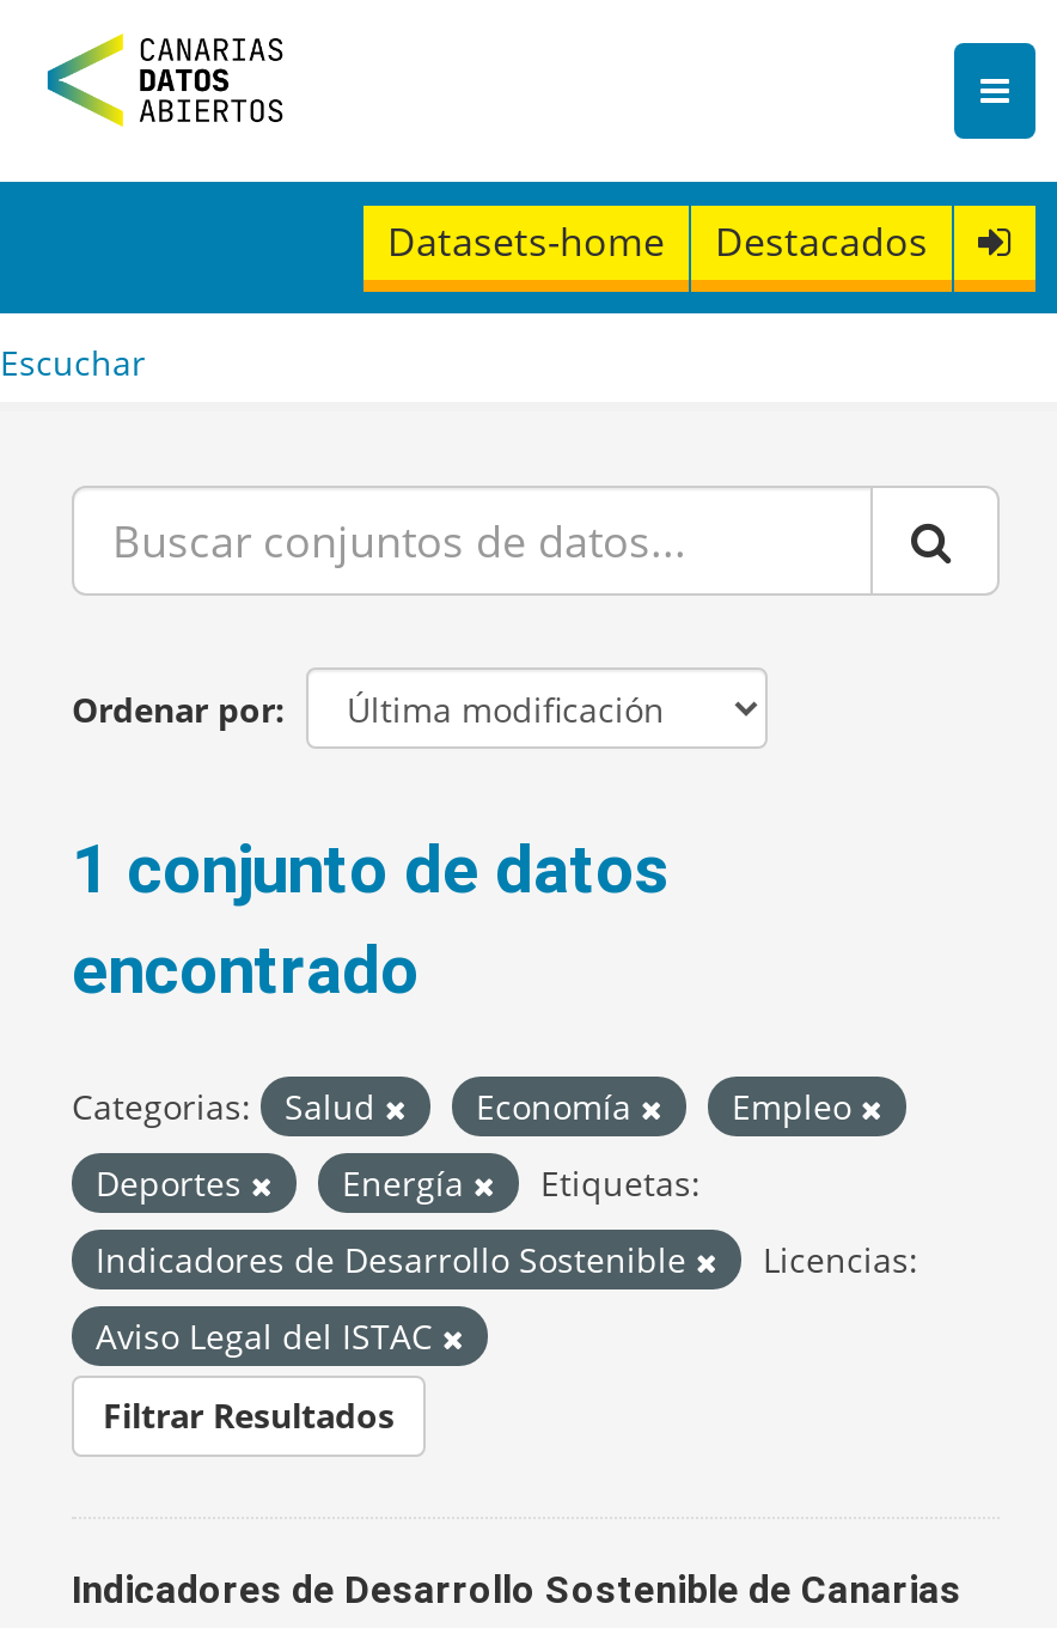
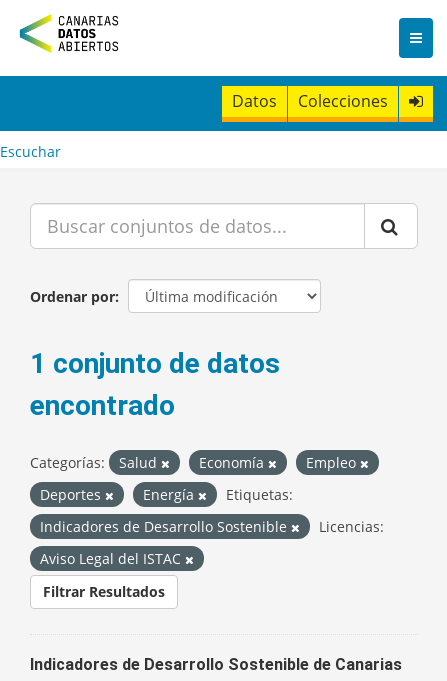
[387,215,928,268] Datasets-home | Destacados -> [232,90,388,112] Datos | Colecciones
[72,1084,251,1129] Categorias: -> [30,453,105,472] Categorías:

